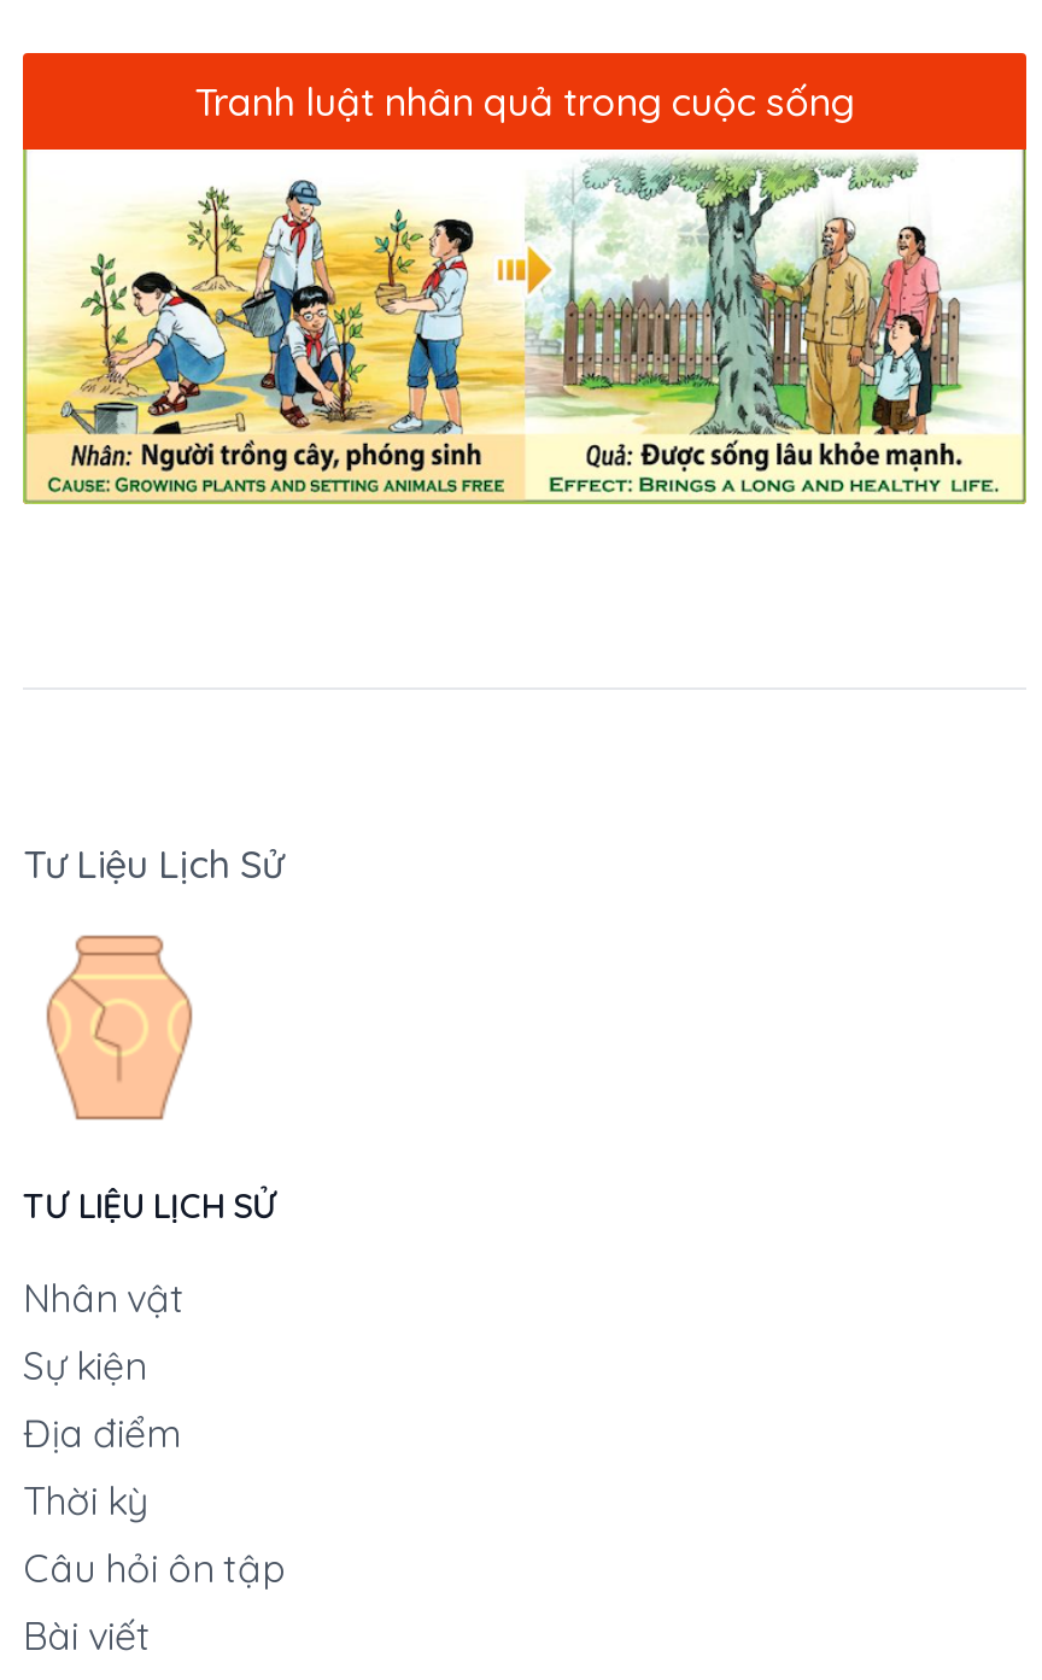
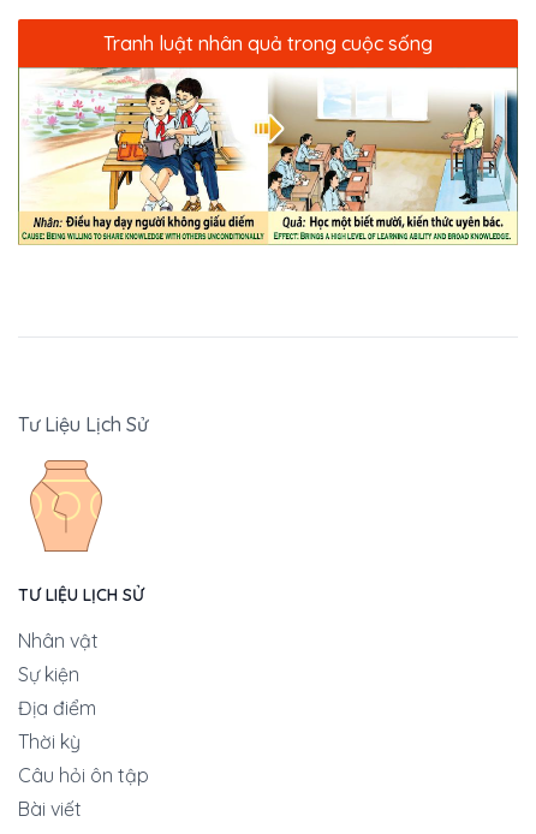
[23,147,1029,504] [image] -> [18,66,519,240] [image]

